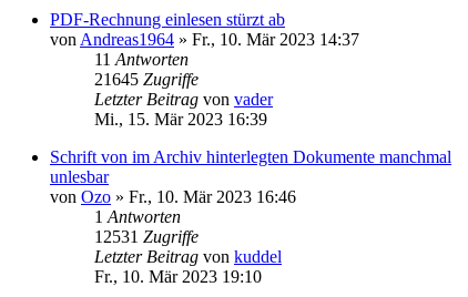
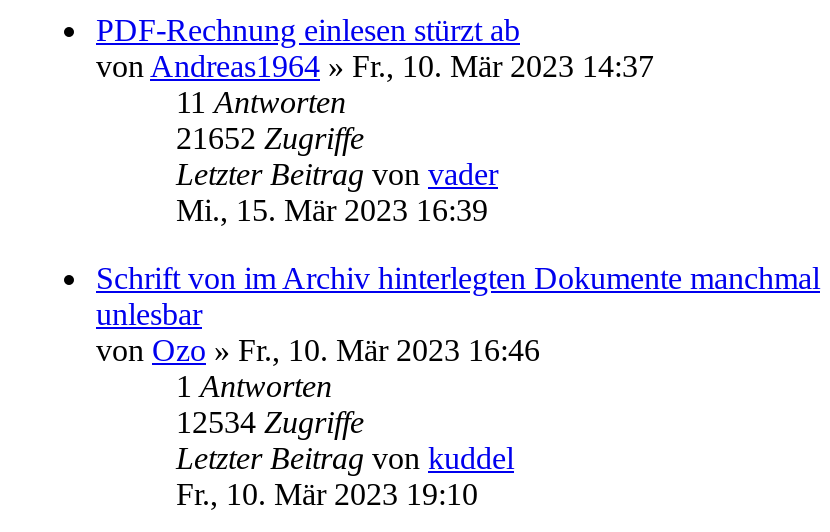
[94,70,199,89] 21645 Zugriffe -> [176,121,364,155] 21652 Zugriffe
[94,227,199,246] 12531 Zugriffe -> [176,405,364,439] 12534 Zugriffe

